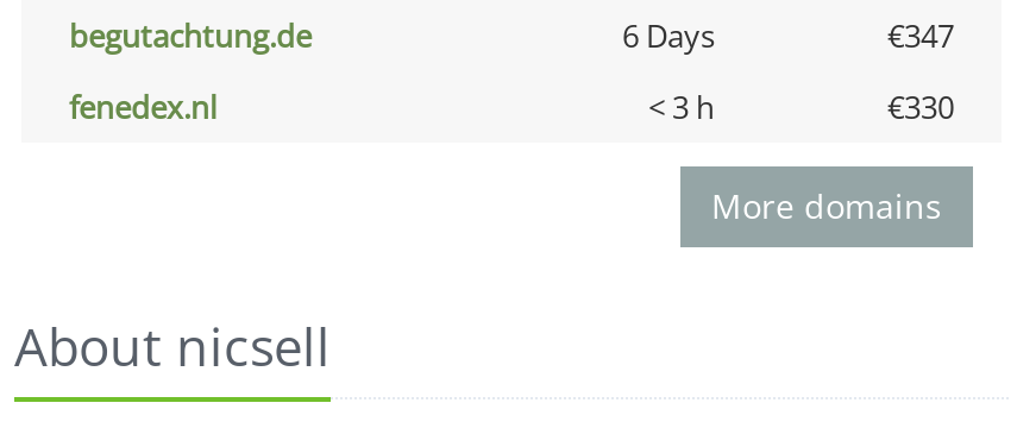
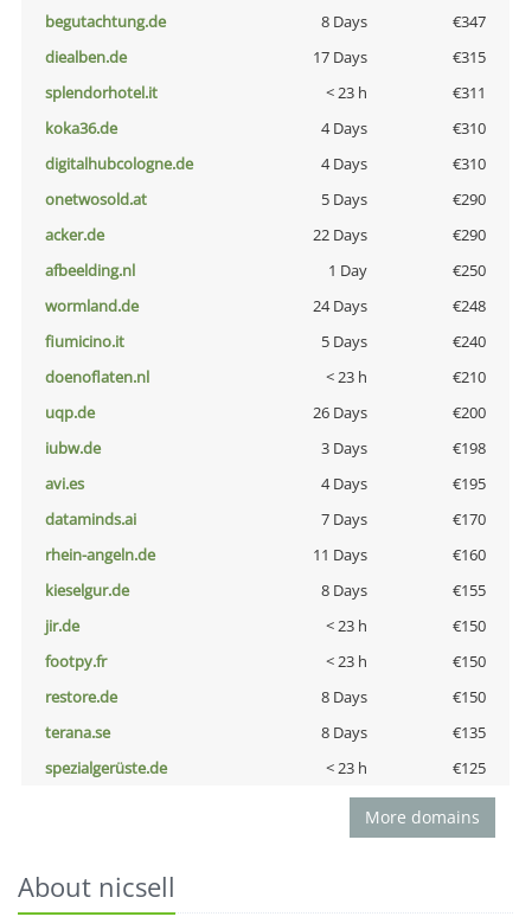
[622,15,715,58] 6 Days -> [321,11,367,32] 8 Days
[69,86,954,129] fenedex.nl | < 3 h | €330 -> [45,46,486,779] diealben.de | 17 Days | €315 | splendorhotel.it | < 23 h | €311 | koka36.de | 4 Days | €310 | digitalhubcologne.de | 4 Days | €310 | onetwosold.at | 5 Days | €290 | acker.de | 22 Days | €290 | afbeelding.nl | 1 Day | €250 | wormland.de | 24 Days | €248 | fiumicino.it | 5 Days | €240 | doenoflaten.nl | < 23 h | €210 | uqp.de | 26 Days | €200 | iubw.de | 3 Days | €198 | avi.es | 4 Days | €195 | dataminds.ai | 7 Days | €170 | rhein-angeln.de | 11 Days | €160 | kieselgur.de | 8 Days | €155 | jir.de | < 23 h | €150 | footpy.fr | < 23 h | €150 | restore.de | 8 Days | €150 | terana.se | 8 Days | €135 | spezialgerüste.de | < 23 h | €125

